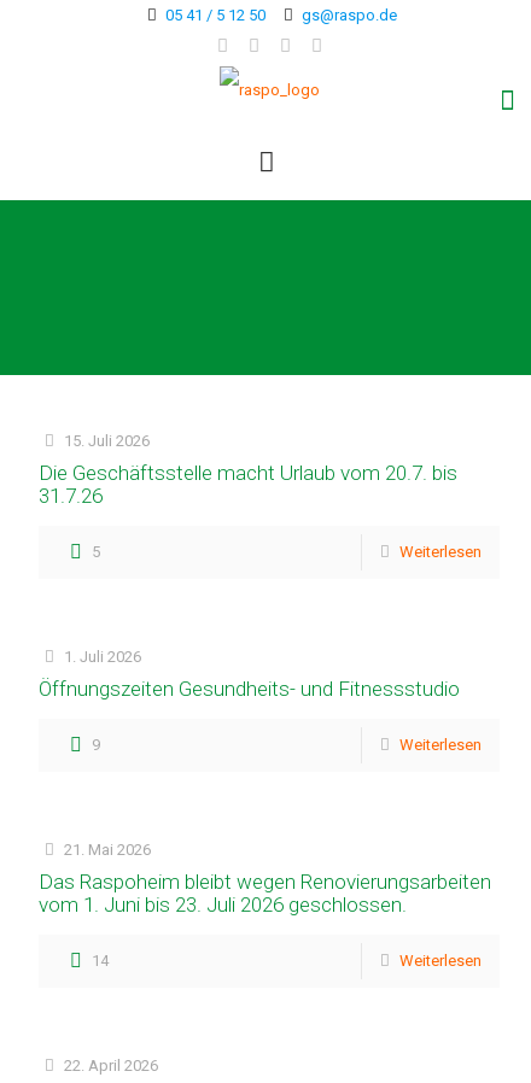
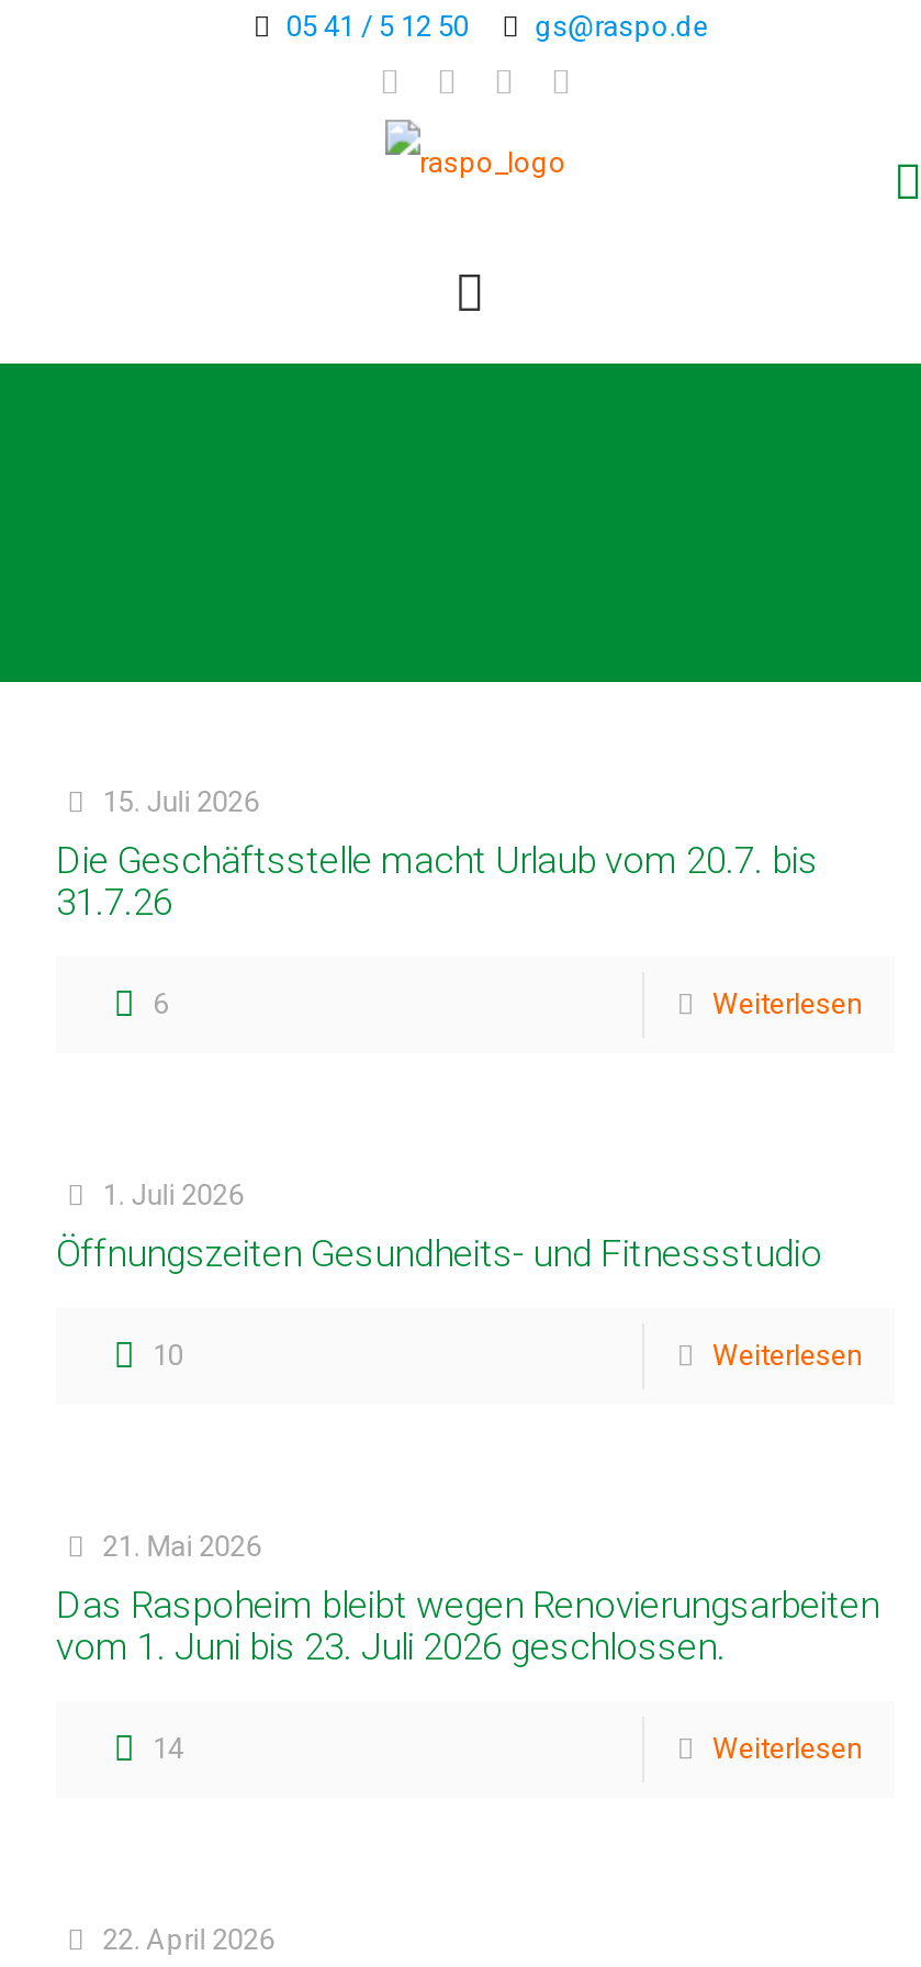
[92,542,100,560] 5 -> [153,986,168,1019] 6
[92,735,100,753] 9 -> [153,1338,183,1371] 10

